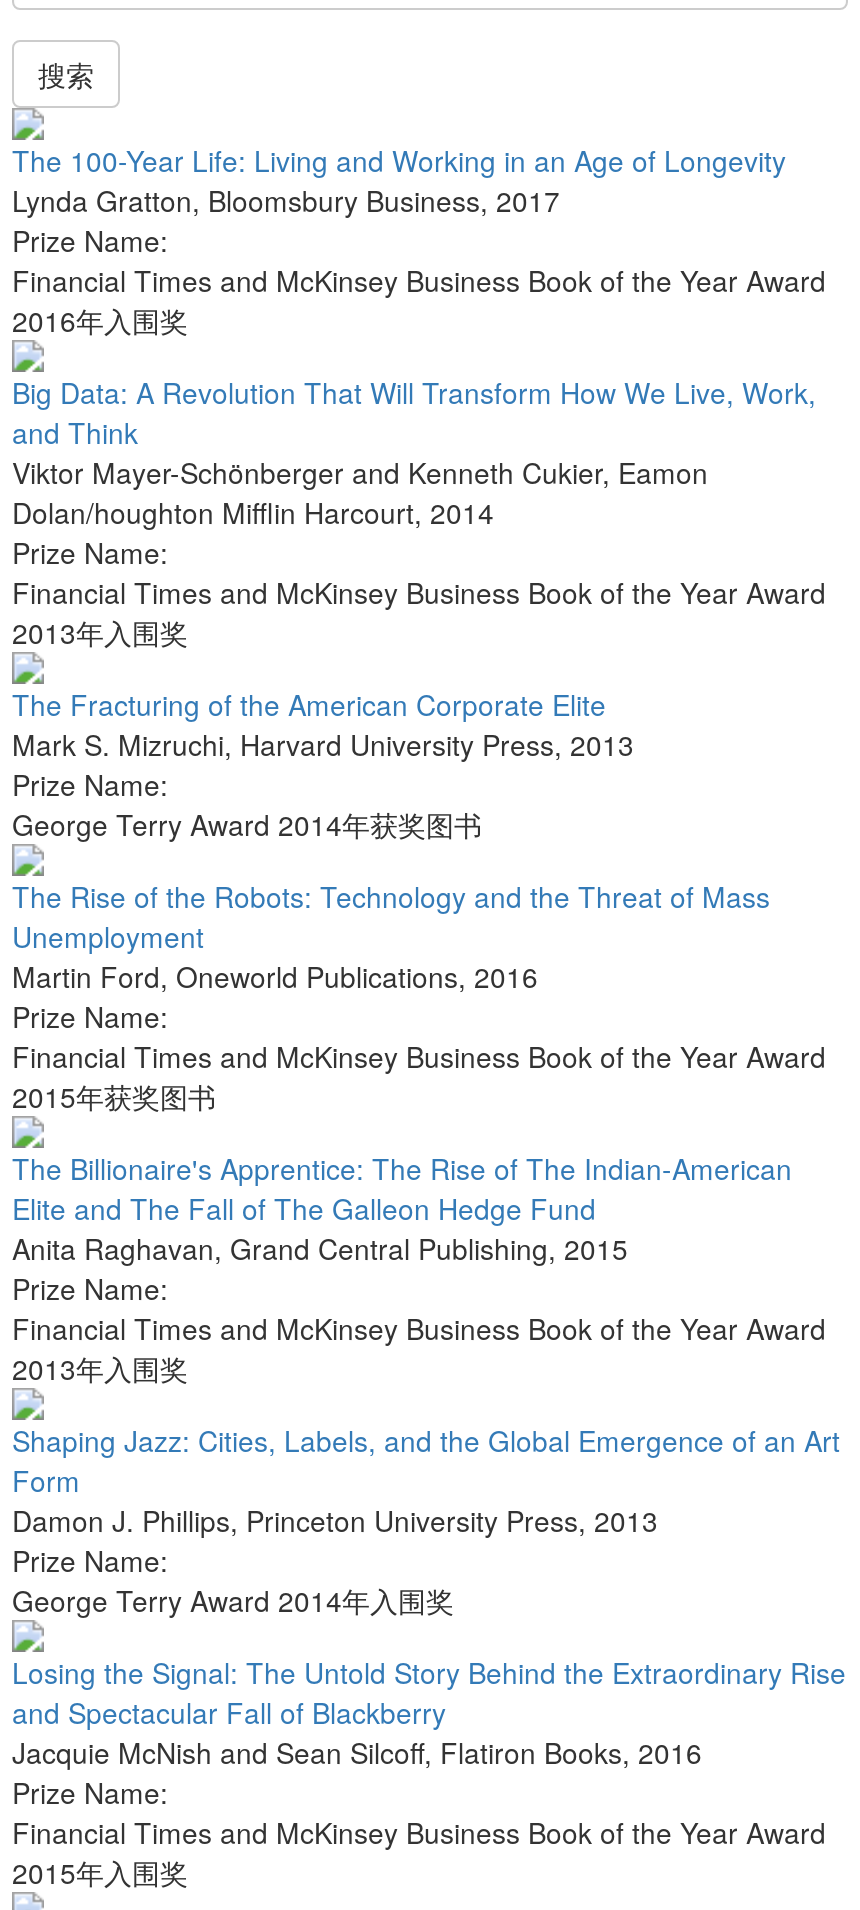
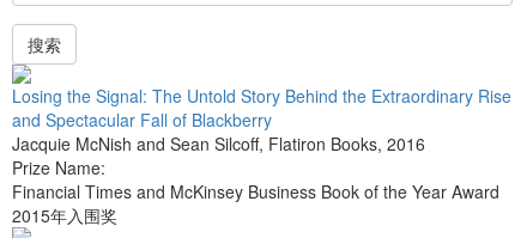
[12,141,840,1621] The 100-Year Life: Living and Working in an Age of Longevity | Lynda Gratton, Bloomsbury Business, 2017 | Prize Name: | Financial Times and McKinsey Business Book of the Year Award | 2016年入围奖 | Big Data: A Revolution That Will Transform How We Live, Work, | and Think | Viktor Mayer-Schönberger and Kenneth Cukier, Eamon | Dolan/houghton Mifflin Harcourt, 2014 | Prize Name: | Financial Times and McKinsey Business Book of the Year Award | 2013年入围奖 | The Fracturing of the American Corporate Elite | Mark S. Mizruchi, Harvard University Press, 2013 | Prize Name: | George Terry Award 2014年获奖图书 | The Rise of the Robots: Technology and the Threat of Mass | Unemployment | Martin Ford, Oneworld Publications, 2016 | Prize Name: | Financial Times and McKinsey Business Book of the Year Award | 2015年获奖图书 | The Billionaire's Apprentice: The Rise of The Indian-American | Elite and The Fall of The Galleon Hedge Fund | Anita Raghavan, Grand Central Publishing, 2015 | Prize Name: | Financial Times and McKinsey Business Book of the Year Award | 2013年入围奖 | Shaping Jazz: Cities, Labels, and the Global Emergence of an Art | Form | Damon J. Phillips, Princeton University Press, 2013 | Prize Name: | George Terry Award 2014年入围奖 -> none

